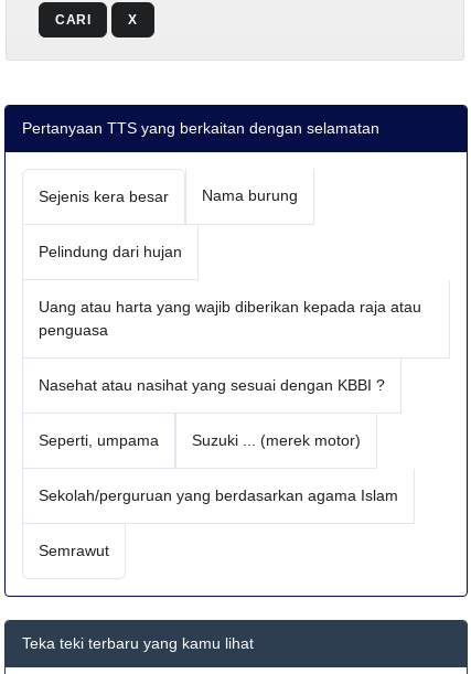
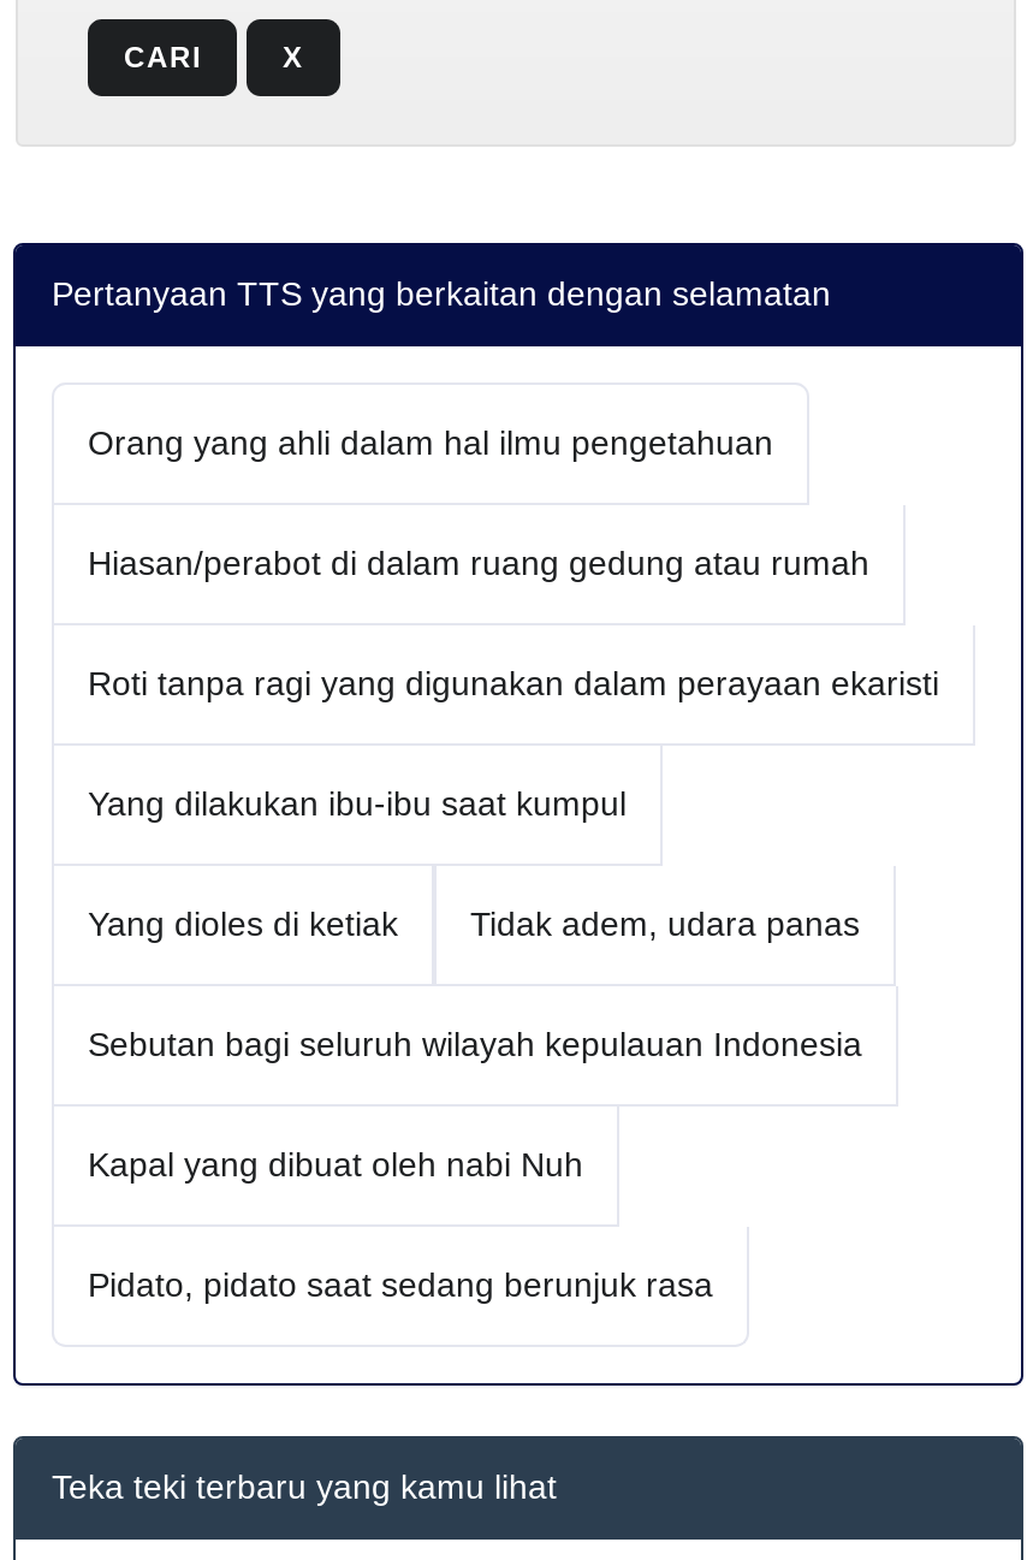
[39,186,421,559] Sejenis kera besar | Nama burung | Pelindung dari hujan | Uang atau harta yang wajib diberikan kepada raja atau | penguasa | Nasehat atau nasihat yang sesuai dengan KBBI ? | Seperti, umpama | Suzuki ... (merek motor) | Sekolah/perguruan yang berdasarkan agama Islam | Semrawut -> [88,423,939,1304] Orang yang ahli dalam hal ilmu pengetahuan | Hiasan/perabot di dalam ruang gedung atau rumah | Roti tanpa ragi yang digunakan dalam perayaan ekaristi | Yang dilakukan ibu-ibu saat kumpul | Yang dioles di ketiak | Tidak adem, udara panas | Sebutan bagi seluruh wilayah kepulauan Indonesia | Kapal yang dibuat oleh nabi Nuh | Pidato, pidato saat sedang berunjuk rasa

